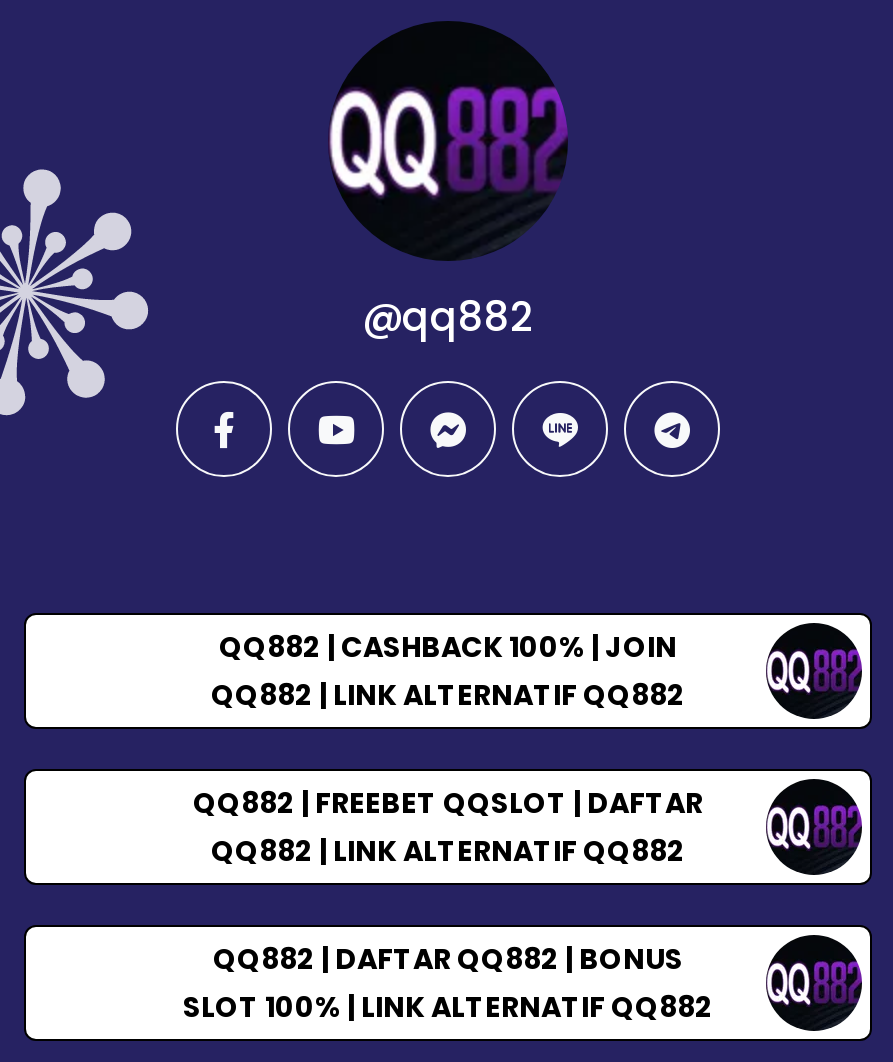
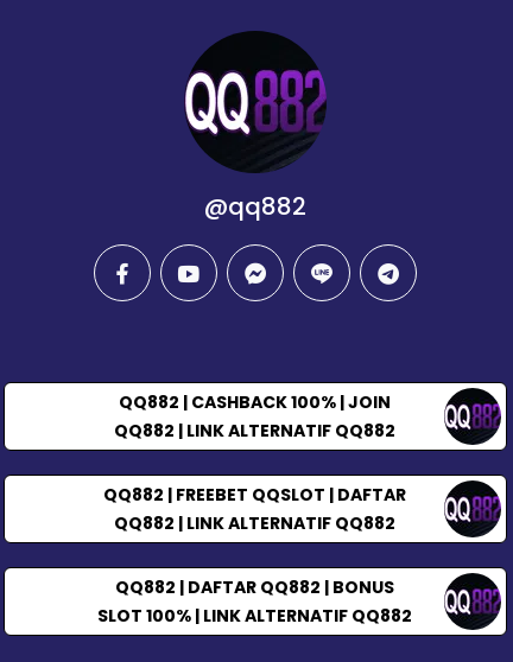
[6,167,150,417] [image] -> none

